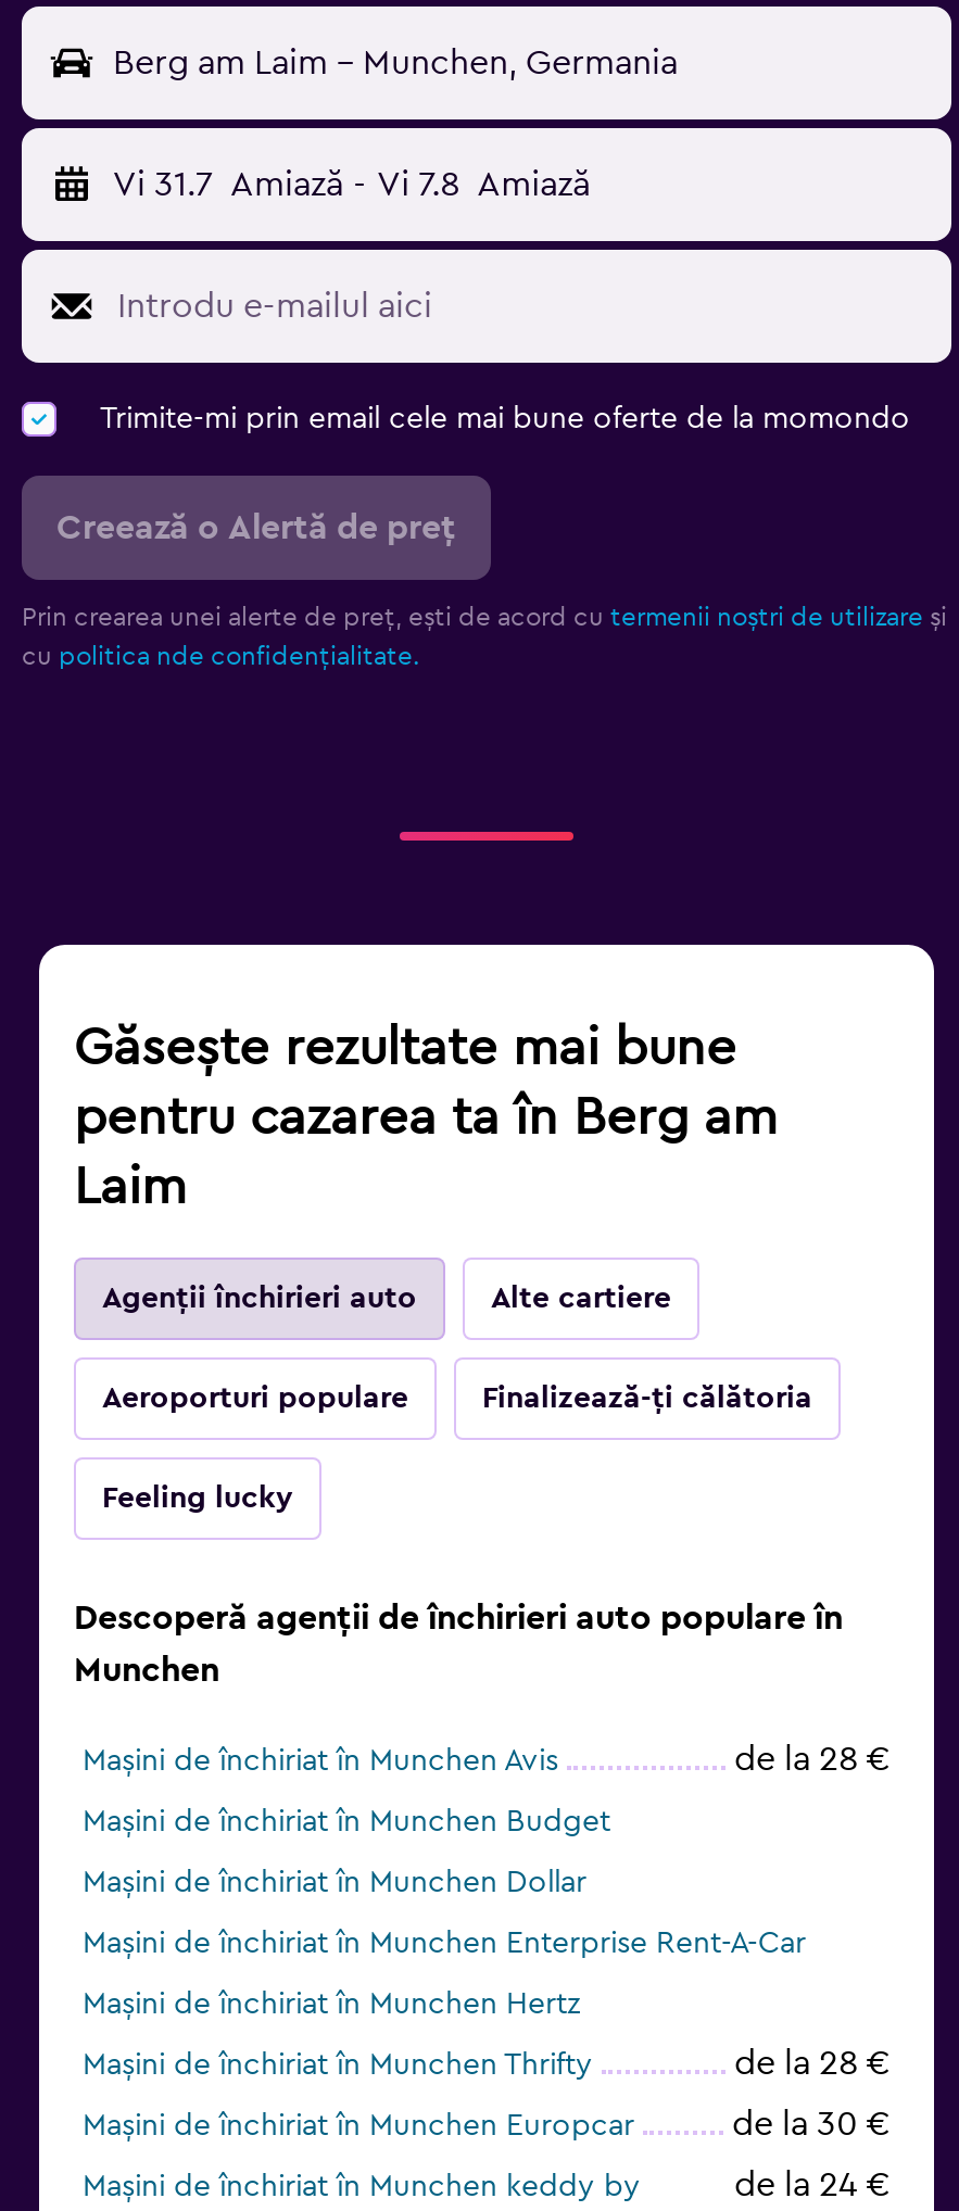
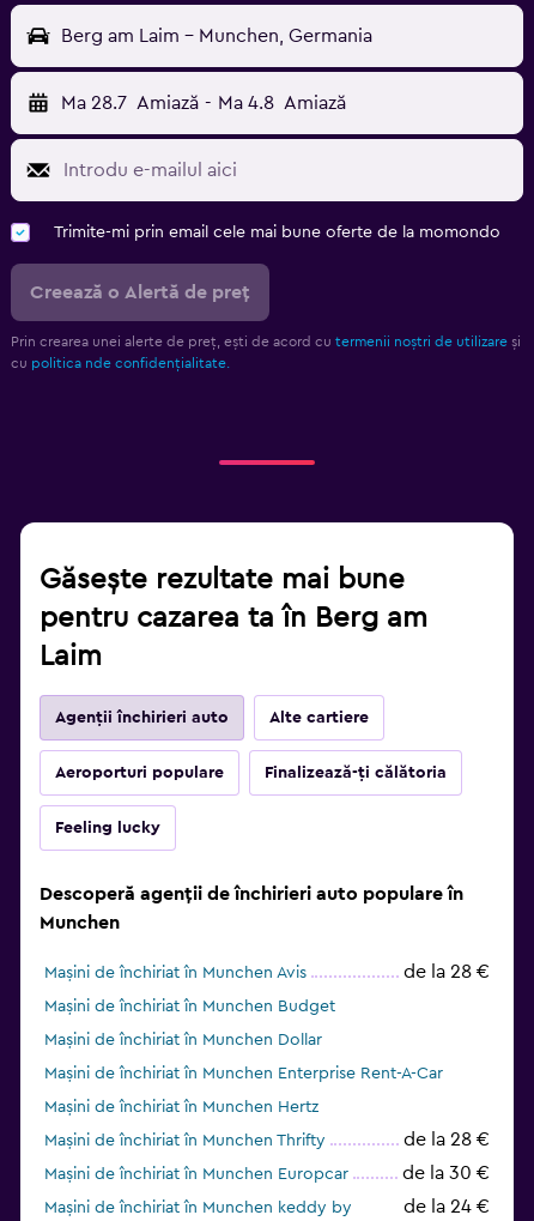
[113,168,590,203] Vi 31.7 Amiază - Vi 7.8 Amiază -> [61,94,346,113] Ma 28.7 Amiază - Ma 4.8 Amiază

